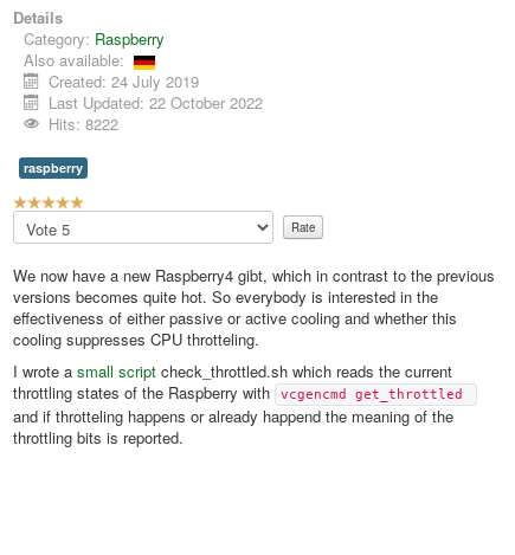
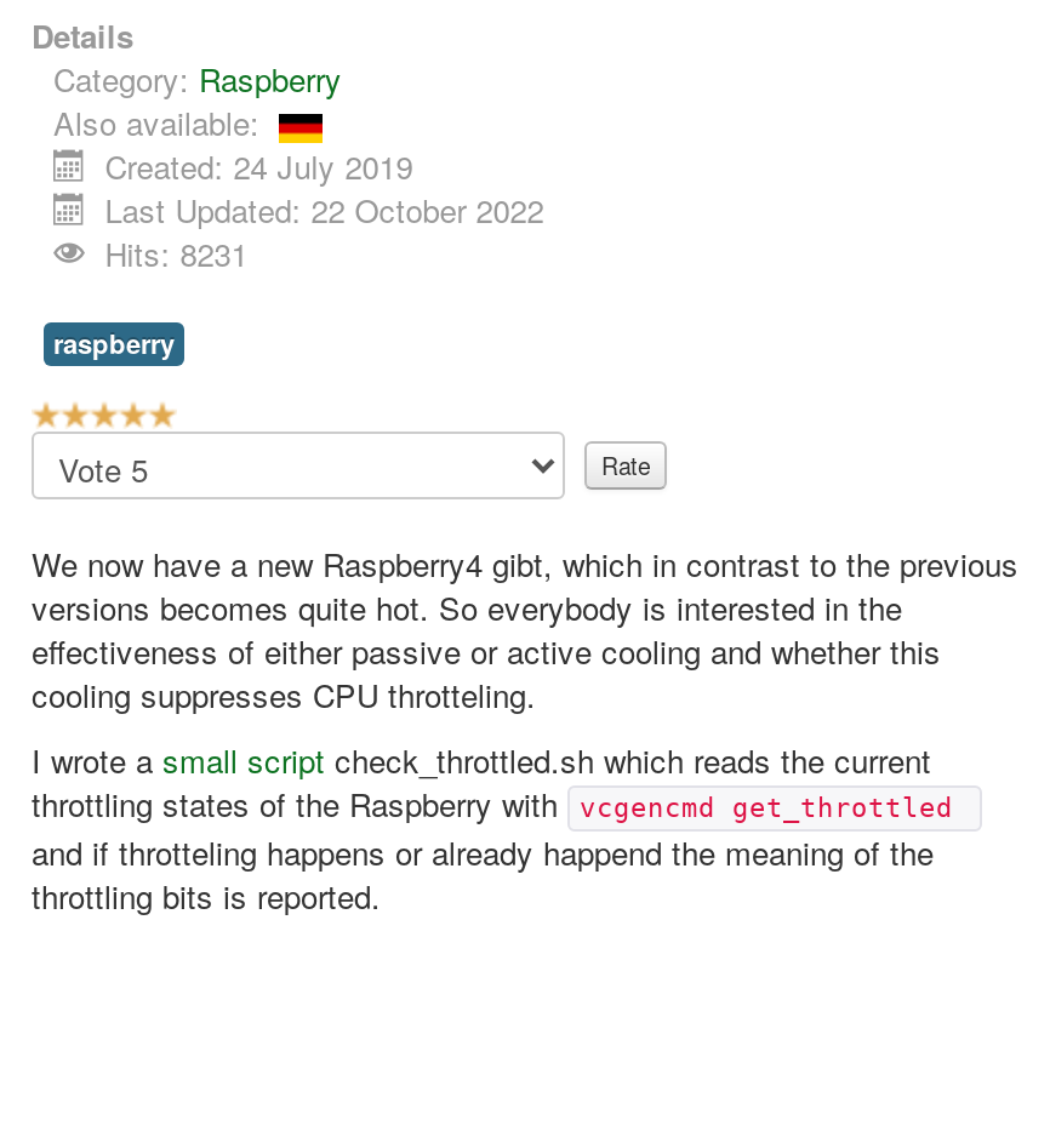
[49,113,119,135] Hits: 8222 -> [105,231,248,277] Hits: 8231

